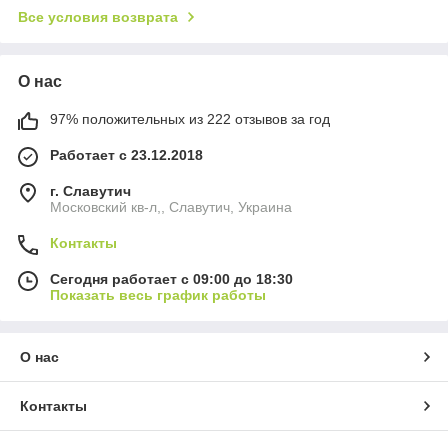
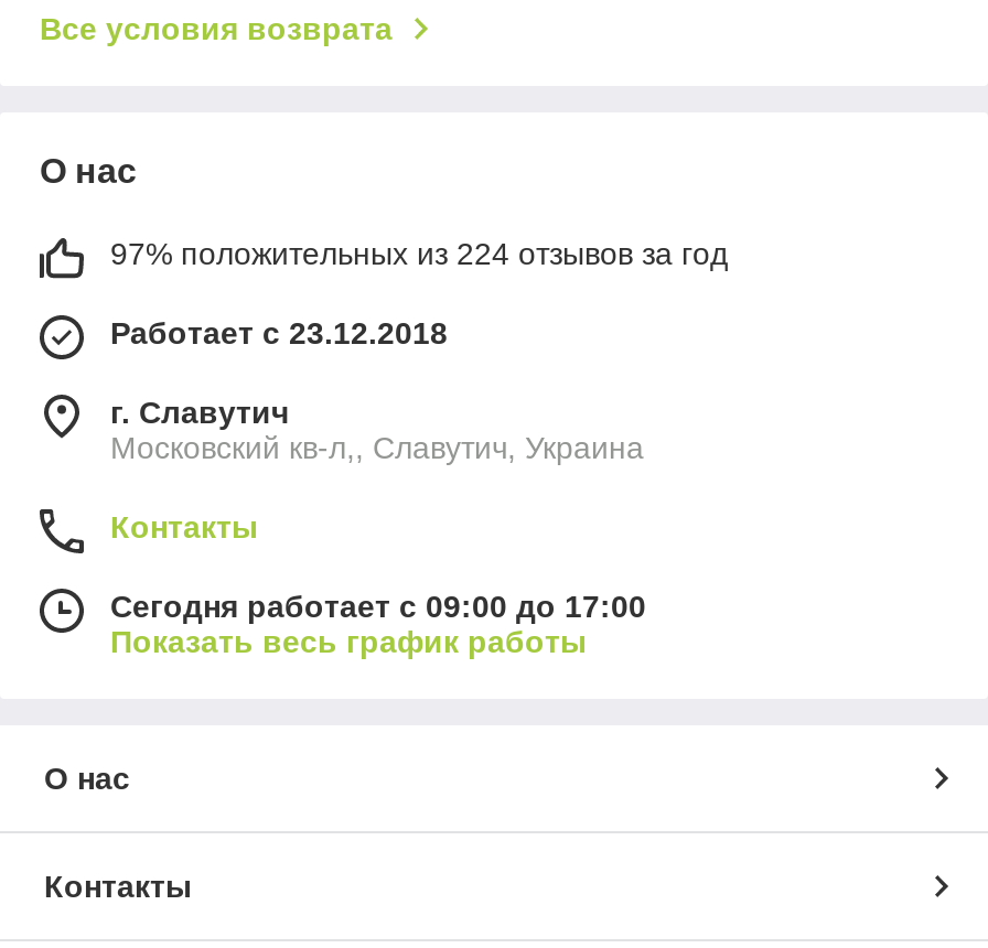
[50,111,330,127] 97% положительных из 222 отзывов за год -> [110,236,728,272] 97% положительных из 224 отзывов за год
[50,271,293,287] Сегодня работает с 09:00 до 18:30 -> [110,589,646,624] Сегодня работает с 09:00 до 17:00

